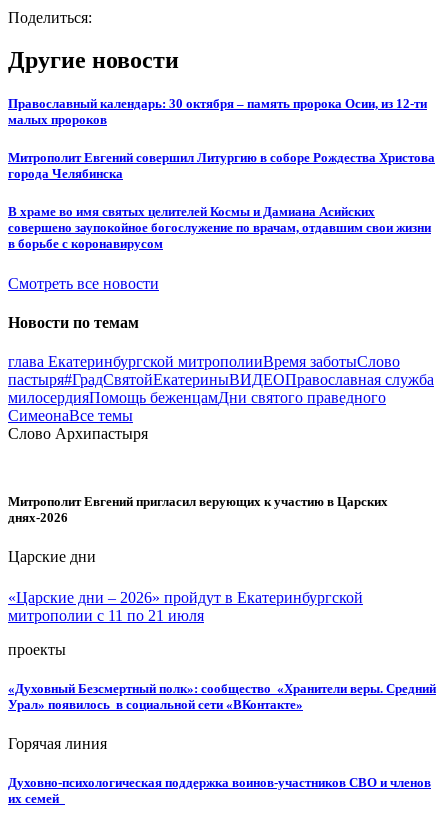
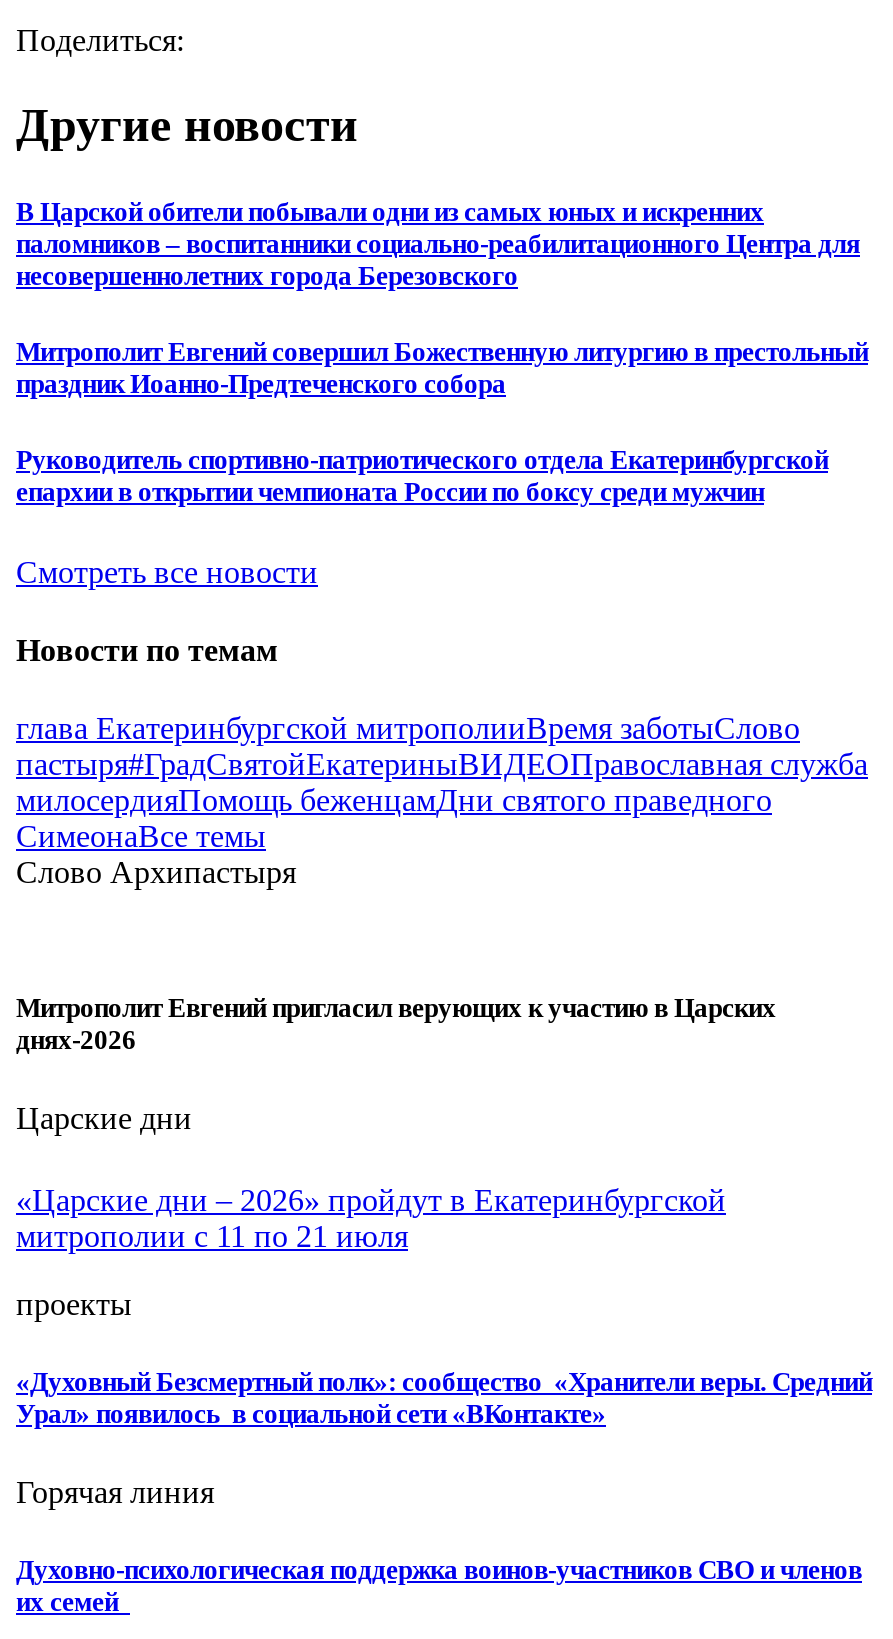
[8,96,427,127] Православный календарь: 30 октября – память пророка Осии, из 12-ти | малых пророков -> [16,197,860,291] В Царской обители побывали одни из самых юных и искренних | паломников – воспитанники социально-реабилитационного Центра для | несовершеннолетних города Березовского
[8,150,435,181] Митрополит Евгений совершил Литургию в соборе Рождества Христова | города Челябинска -> [16,337,868,399] Митрополит Евгений совершил Божественную литургию в престольный | праздник Иоанно-Предтеченского собора
[8,204,431,251] В храме во имя святых целителей Космы и Дамиана Асийских | совершено заупокойное богослужение по врачам, отдавшим свои жизни | в борьбе с коронавирусом -> [16,446,828,508] Руководитель спортивно-патриотического отдела Екатеринбургской | епархии в открытии чемпионата России по боксу среди мужчин

